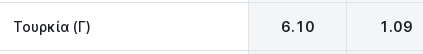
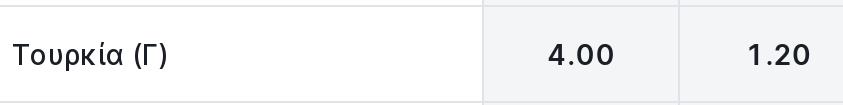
[281,17,315,34] 6.10 -> [547,36,615,70] 4.00
[379,17,413,34] 1.09 -> [745,36,811,70] 1.20

